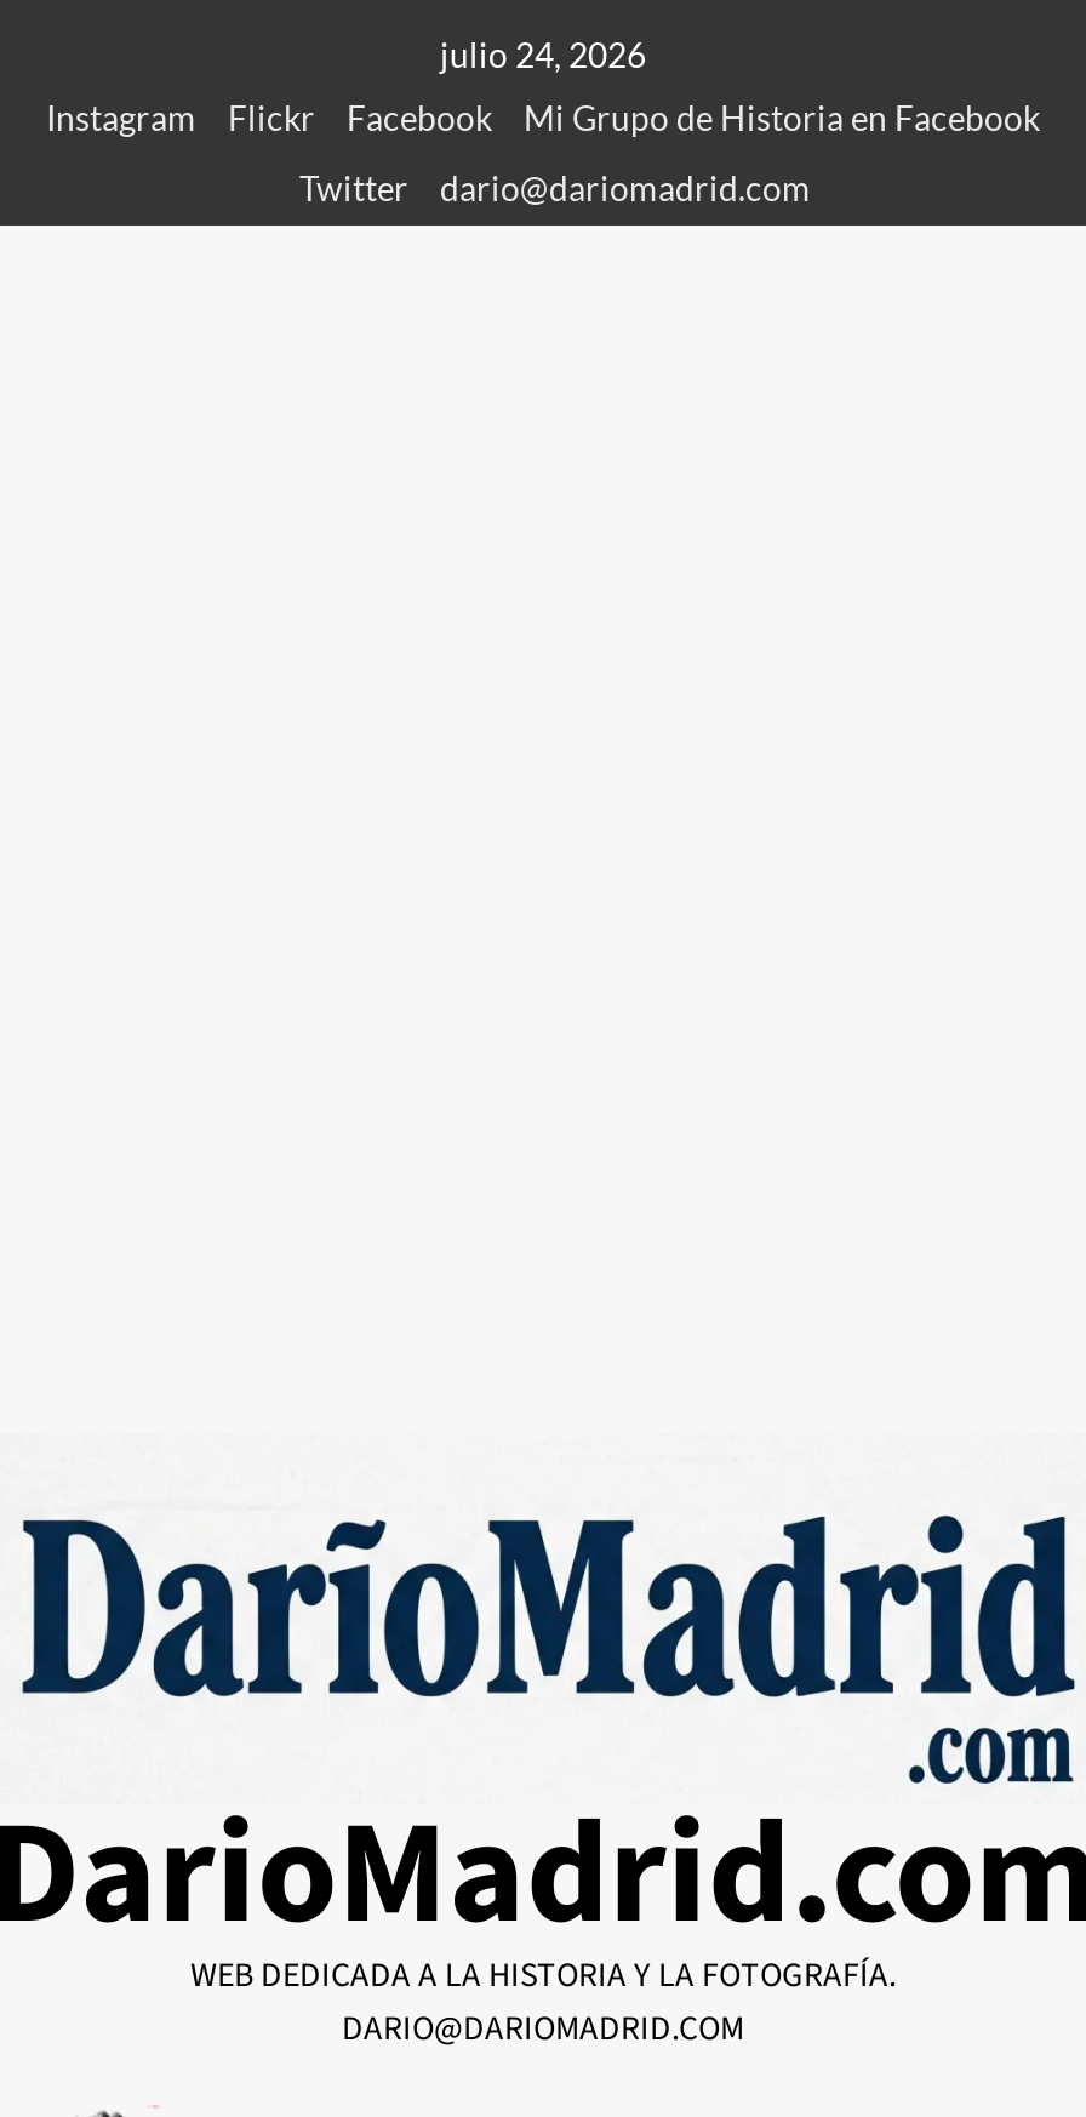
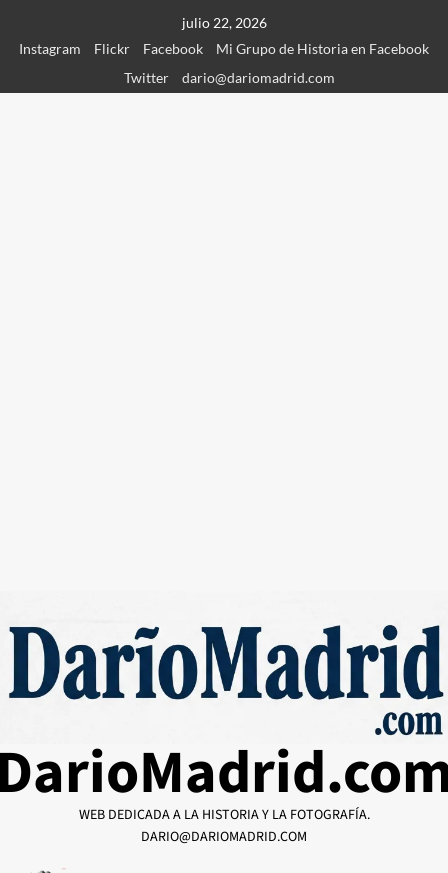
[440,34,646,75] julio 24, 2026 -> [181,14,266,31] julio 22, 2026

